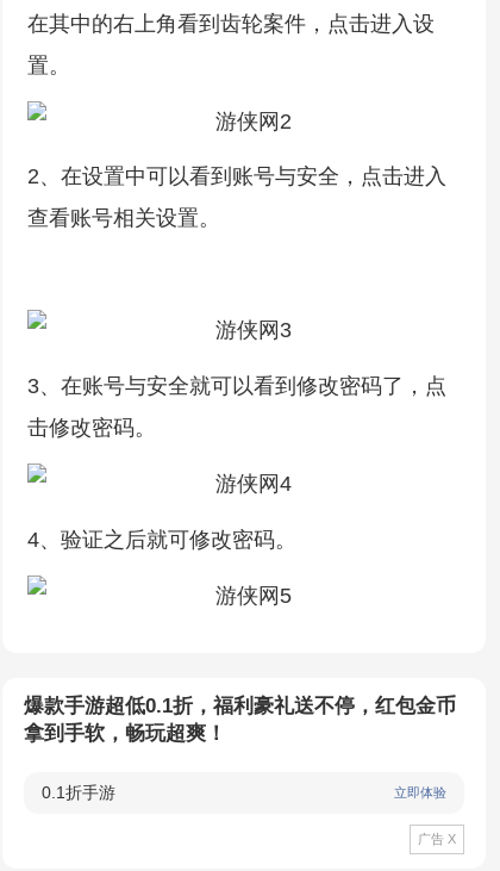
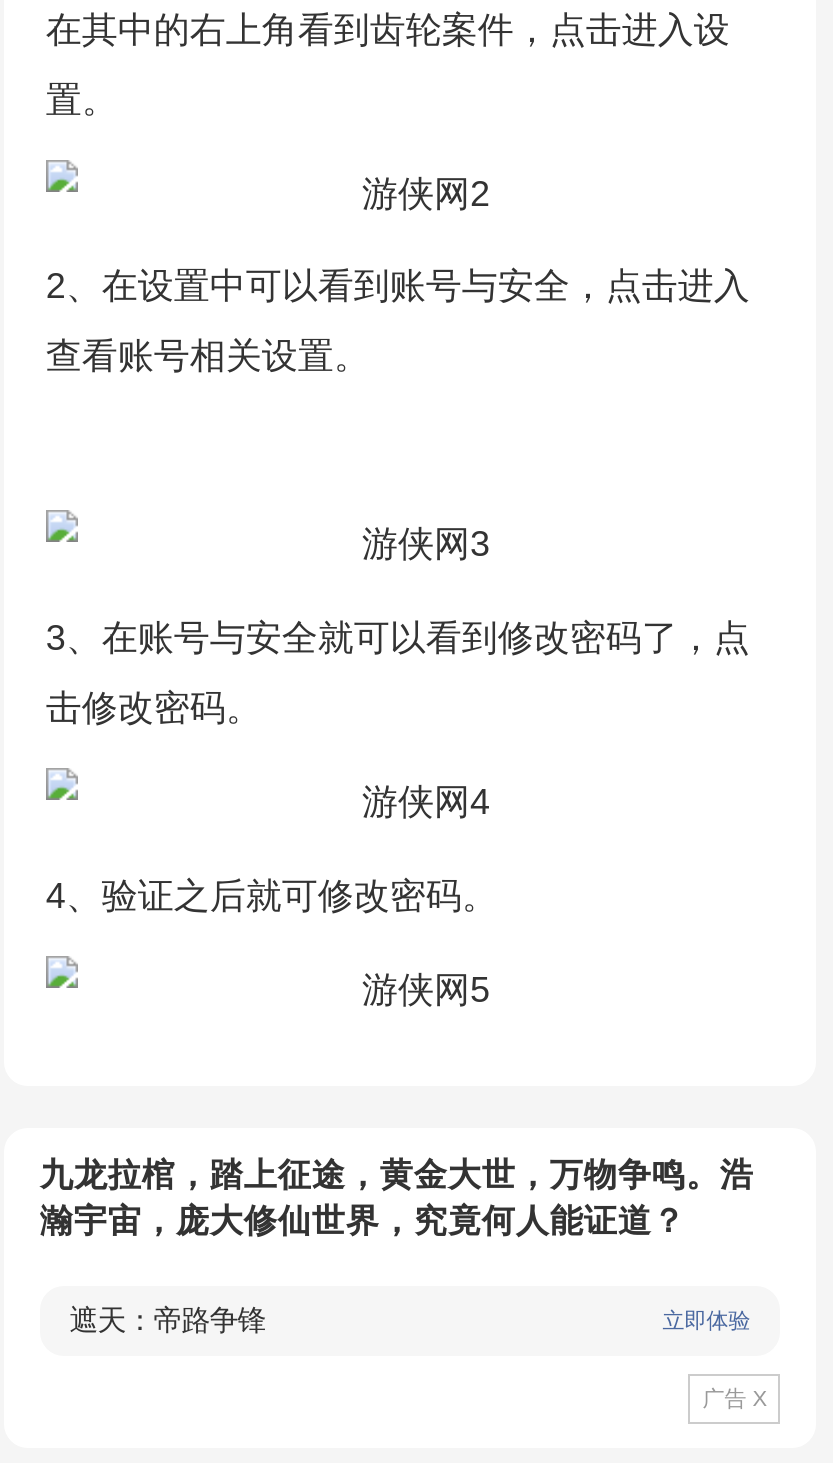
[24,694,456,744] 爆款手游超低0.1折，福利豪礼送不停，红包金币 | 拿到手软，畅玩超爽！ -> [40,1156,754,1240] 九龙拉棺，踏上征途，黄金大世，万物争鸣。浩 | 瀚宇宙，庞大修仙世界，究竟何人能证道？
[41,782,115,802] 0.1折手游 -> [69,1303,265,1335] 遮天：帝路争锋

